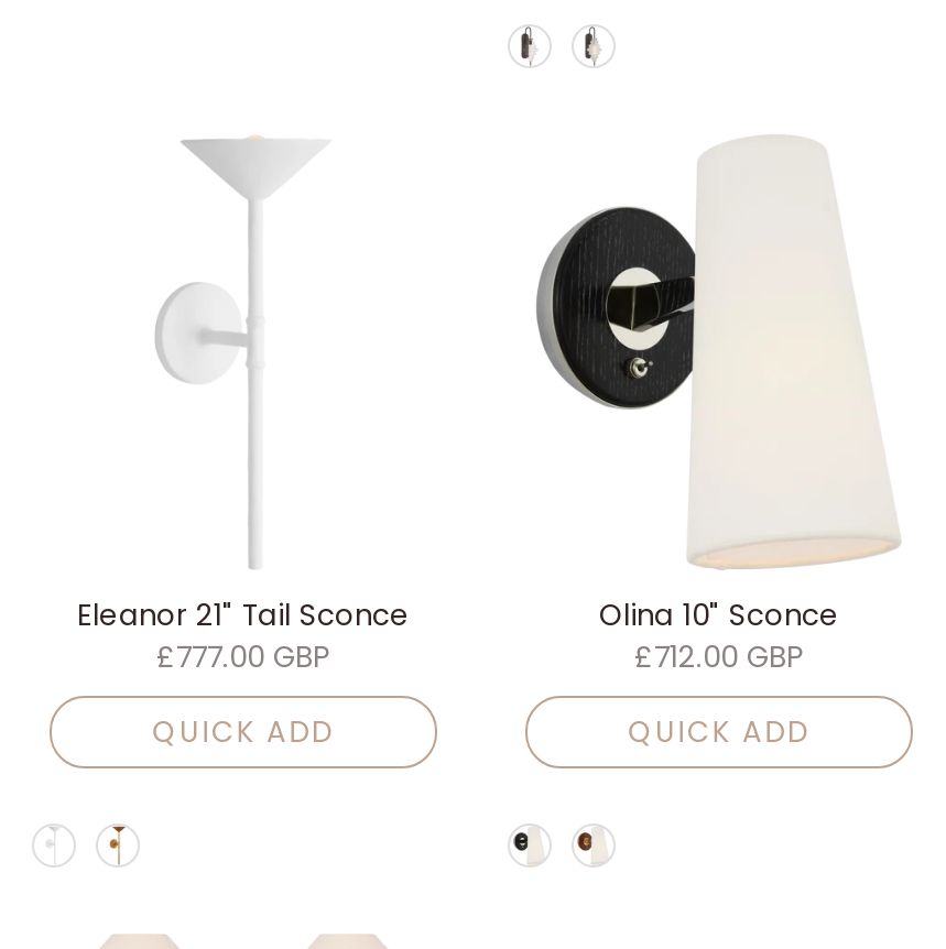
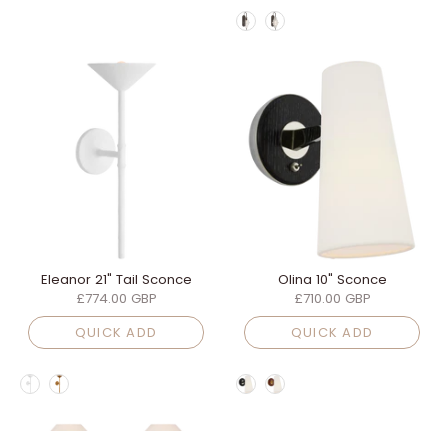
[156,636,330,678] £777.00 GBP -> [75,289,156,308] £774.00 GBP
[634,636,804,678] £712.00 GBP -> [293,289,370,308] £710.00 GBP

